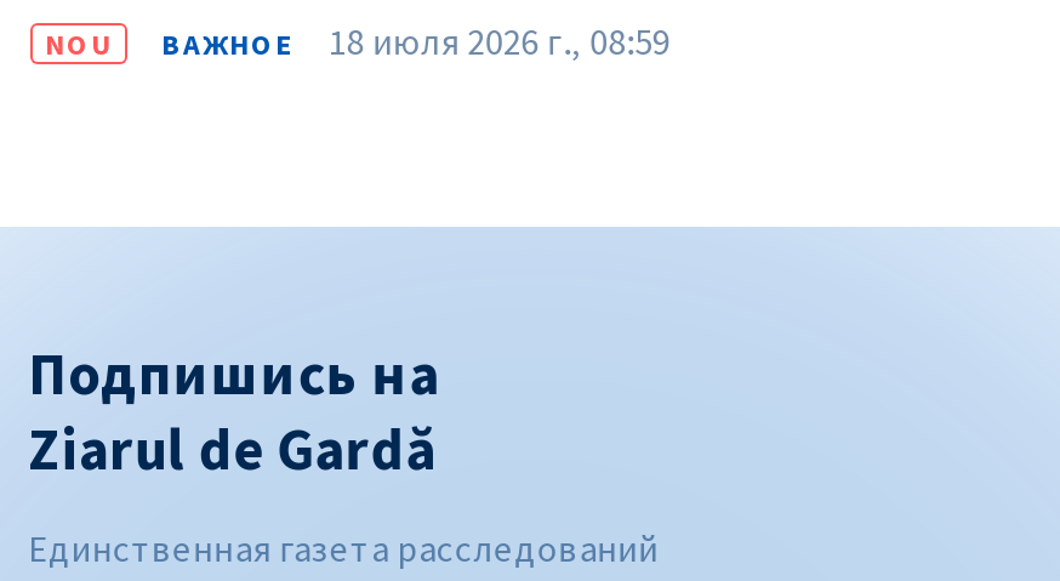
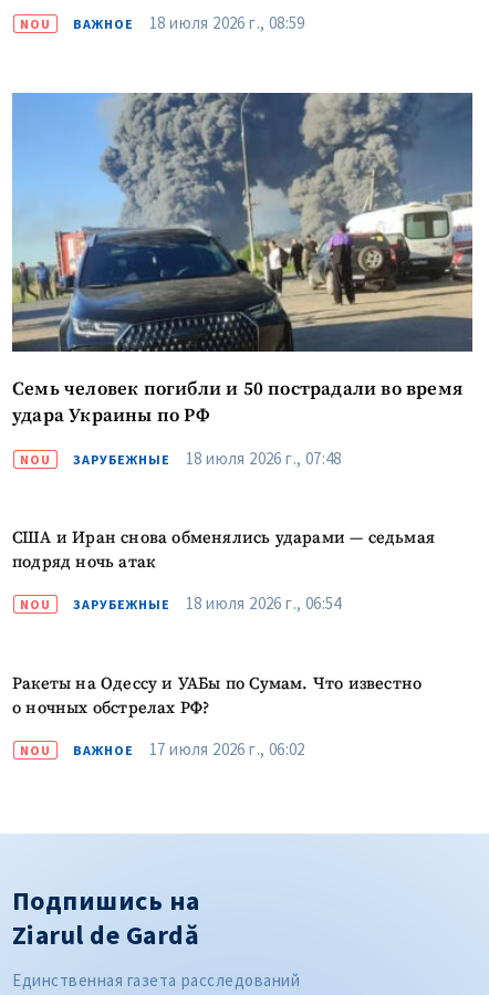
none -> [11,92,474,469] [image] | Семь человек погибли и 50 пострадали во время | удара Украины по РФ | NOU | ЗАРУБЕЖНЫЕ | 18 июля 2026 г., 07:48
none -> [12,528,435,614] США и Иран снова обменялись ударами — седьмая | подряд ночь атак | NOU | ЗАРУБЕЖНЫЕ | 18 июля 2026 г., 06:54
none -> [12,673,422,759] Ракеты на Одессу и УАБы по Сумам. Что известно | о ночных обстрелах РФ? | NOU | ВАЖНОЕ | 17 июля 2026 г., 06:02

